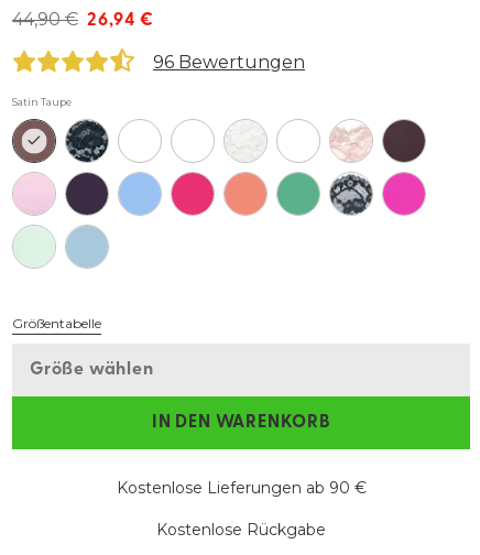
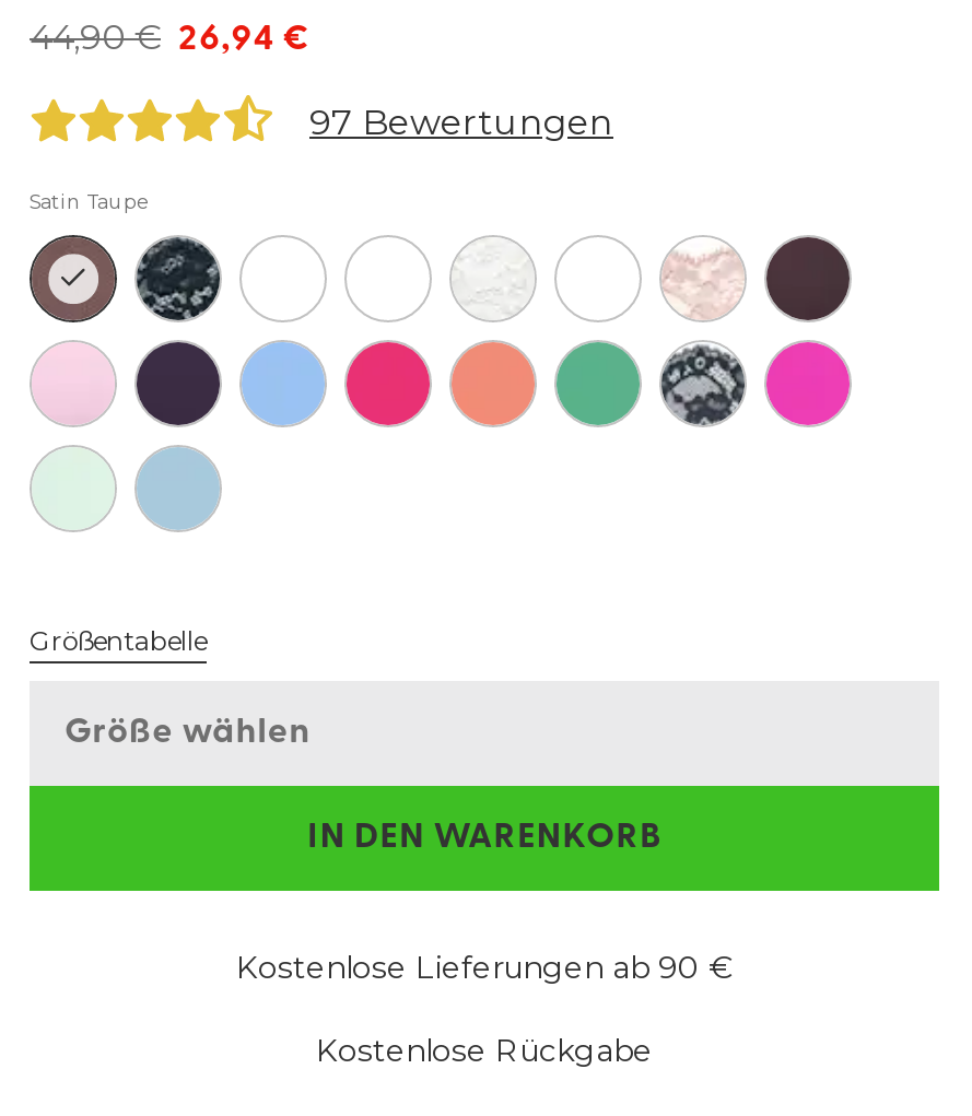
[153,52,305,73] 96 Bewertungen -> [309,102,613,143] 97 Bewertungen

